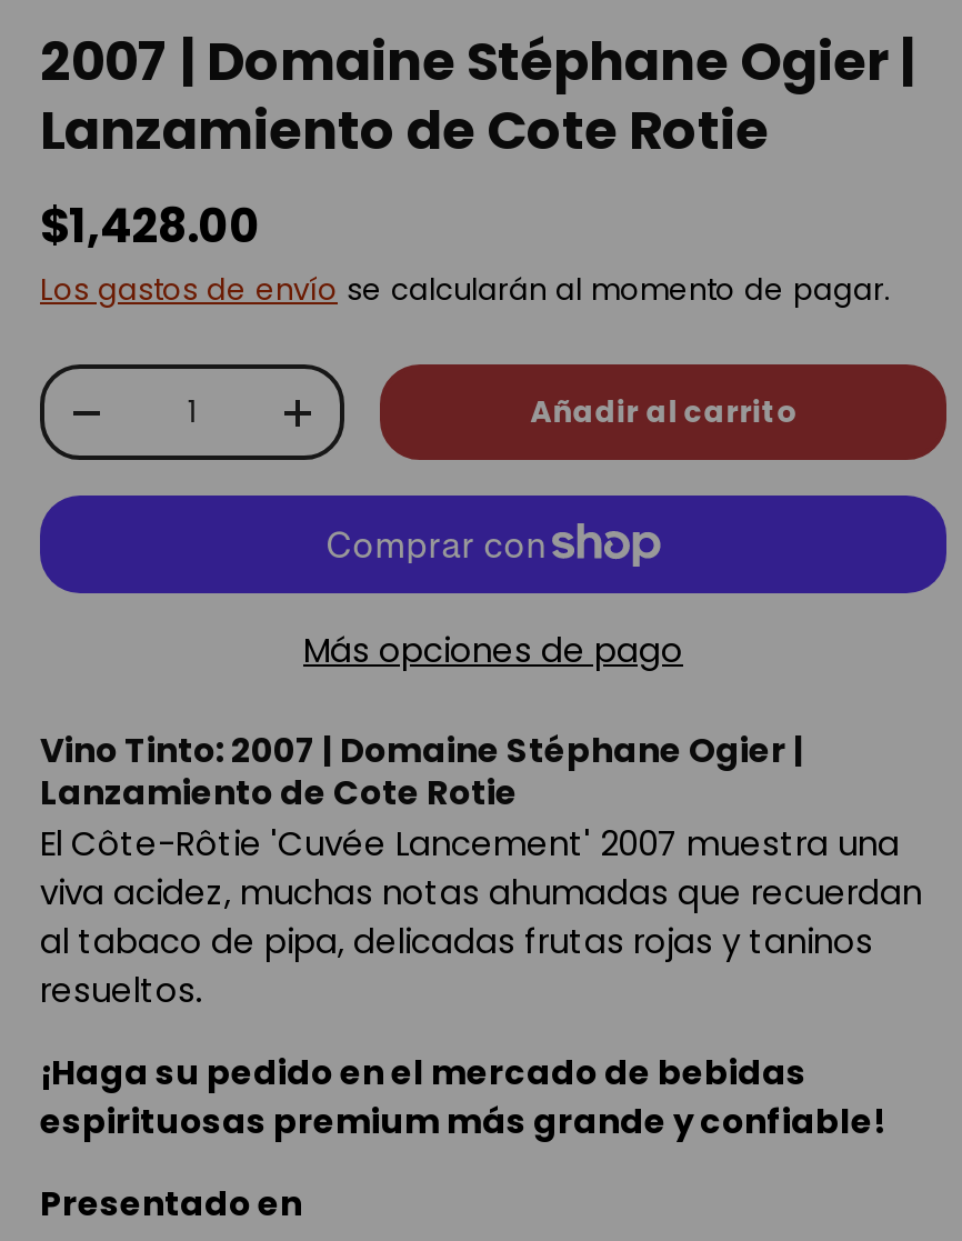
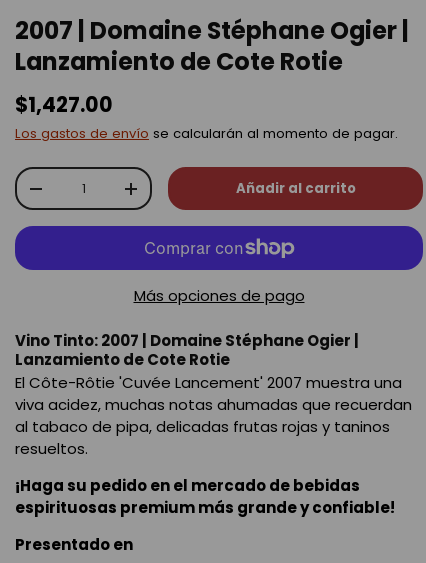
[40,193,260,258] $1,428.00 -> [15,90,113,119] $1,427.00

